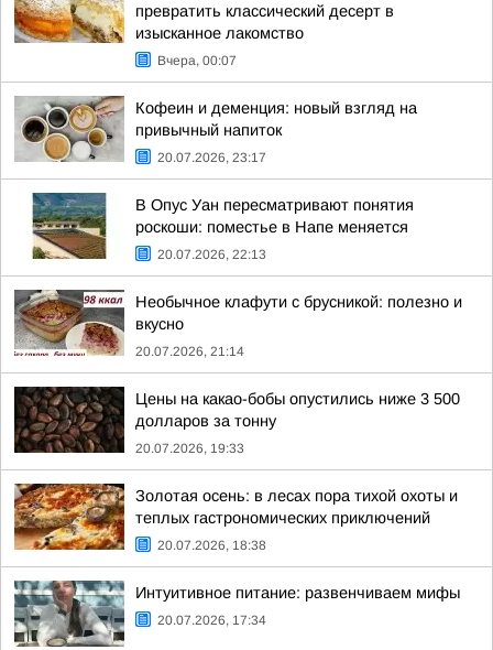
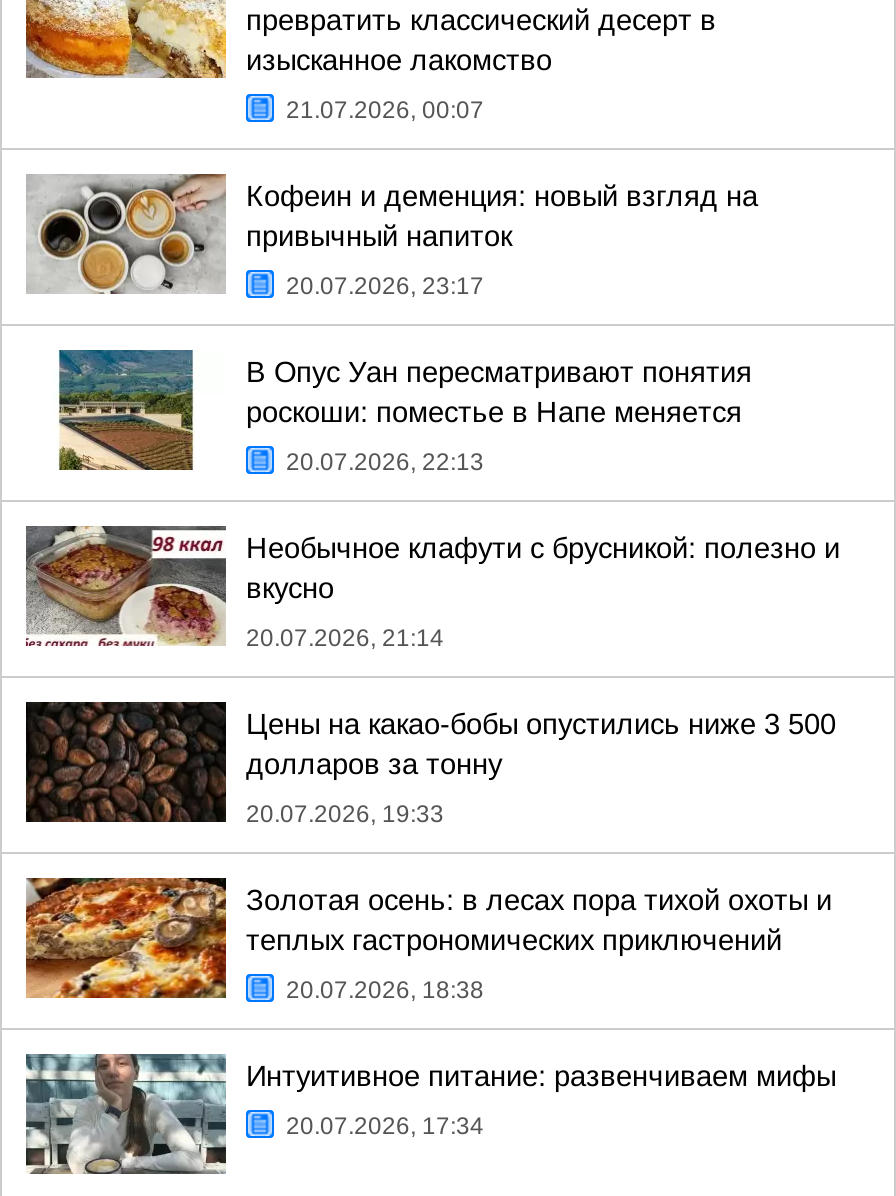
[157,53,237,68] Вчера, 00:07 -> [286,96,484,124] 21.07.2026, 00:07

